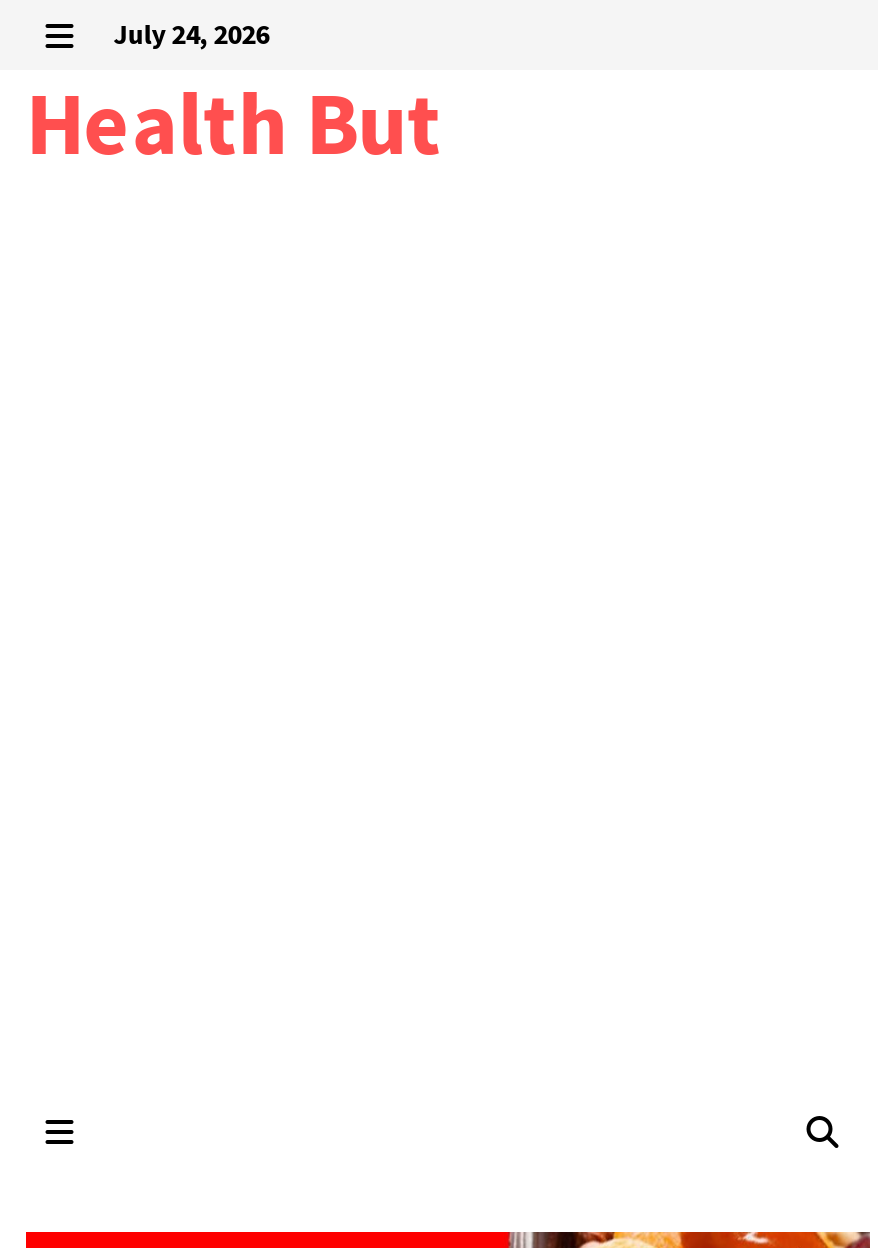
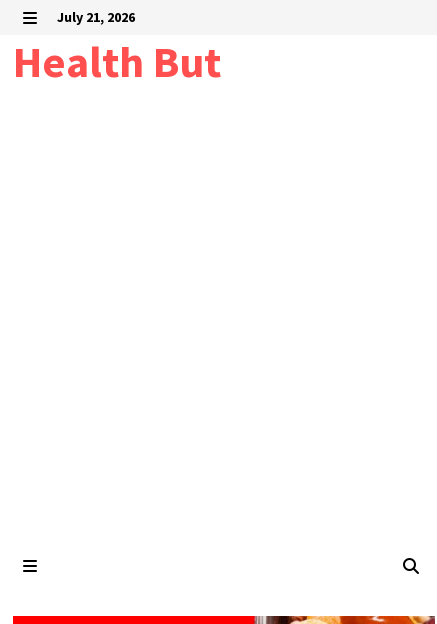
[114,16,270,52] July 24, 2026 -> [57,8,135,26] July 21, 2026

